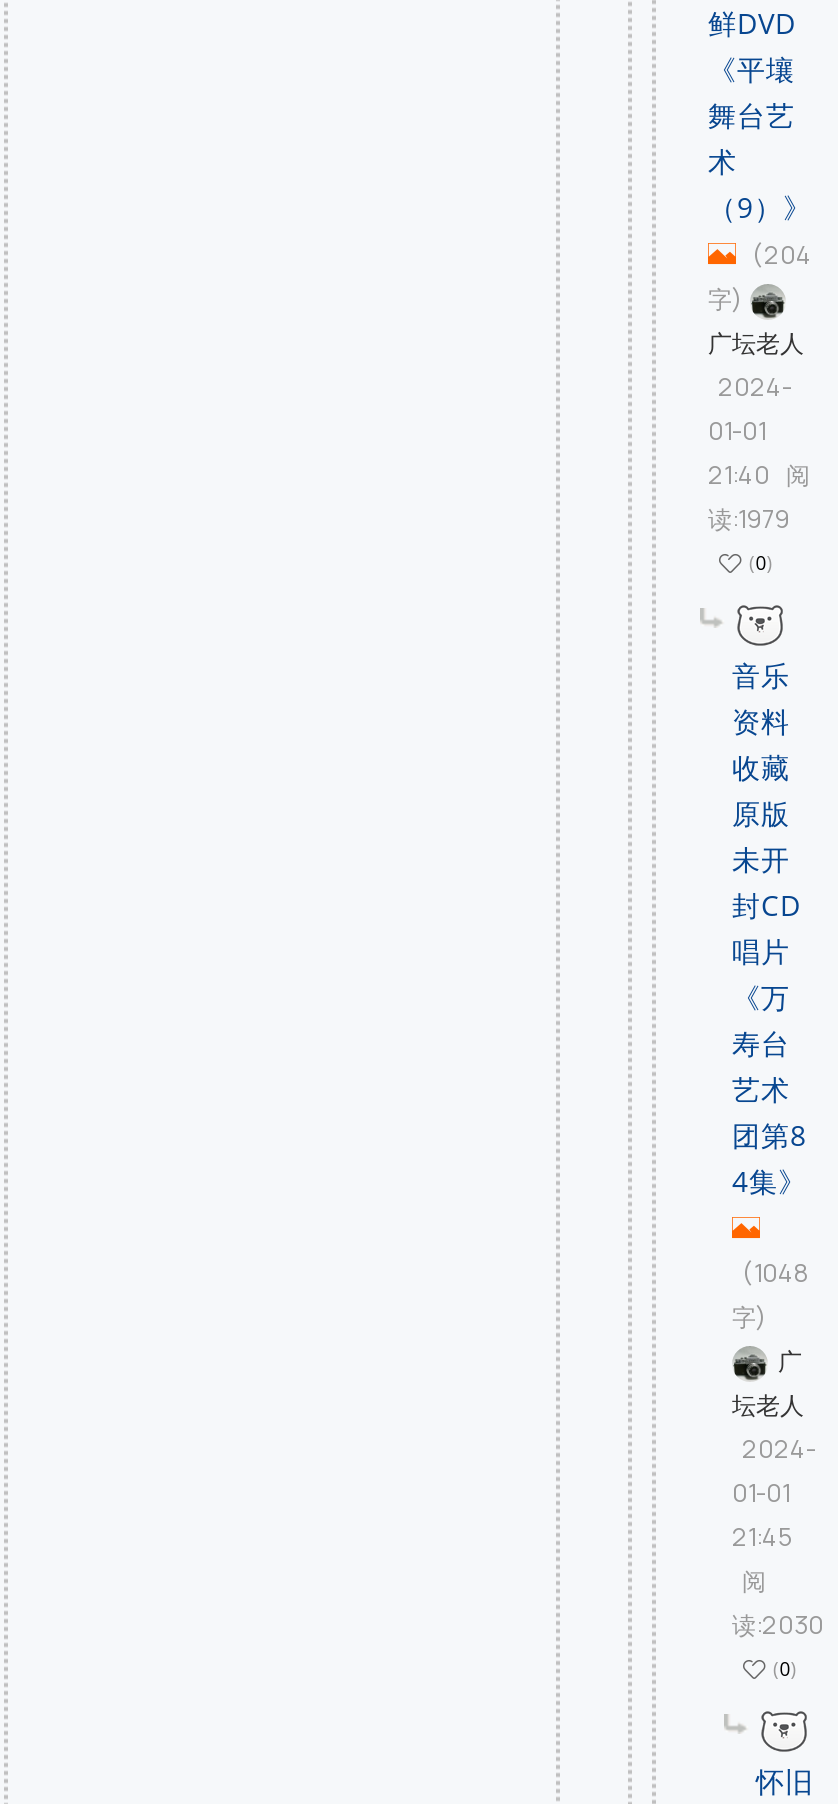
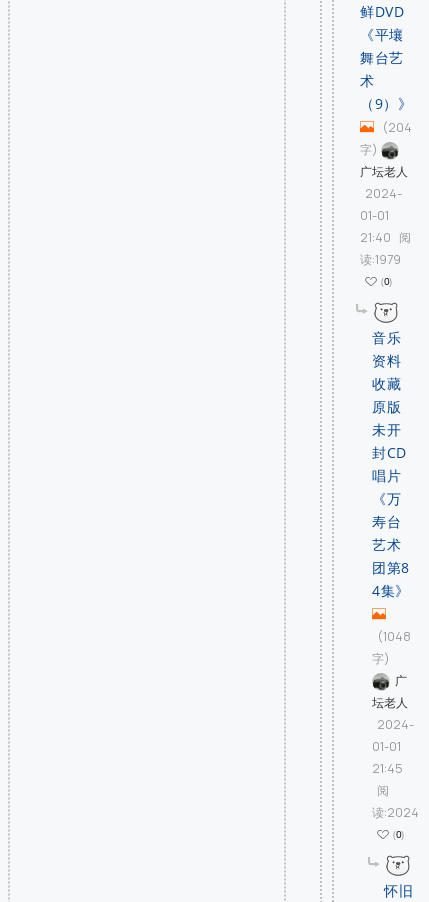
[732,1608,824,1642] 读:2030 -> [372,804,419,821] 读:2024

